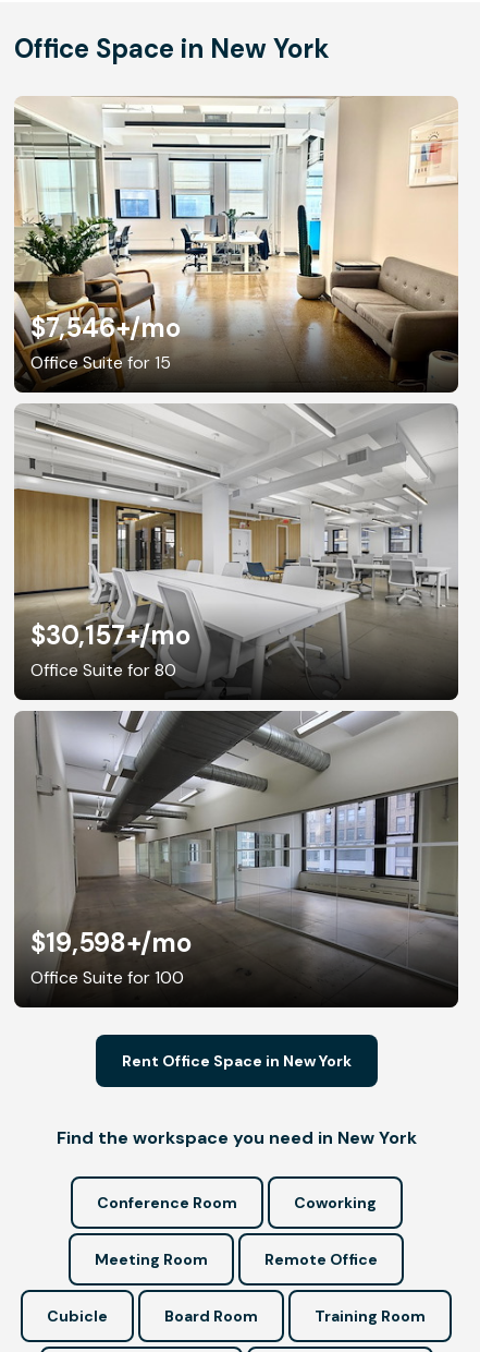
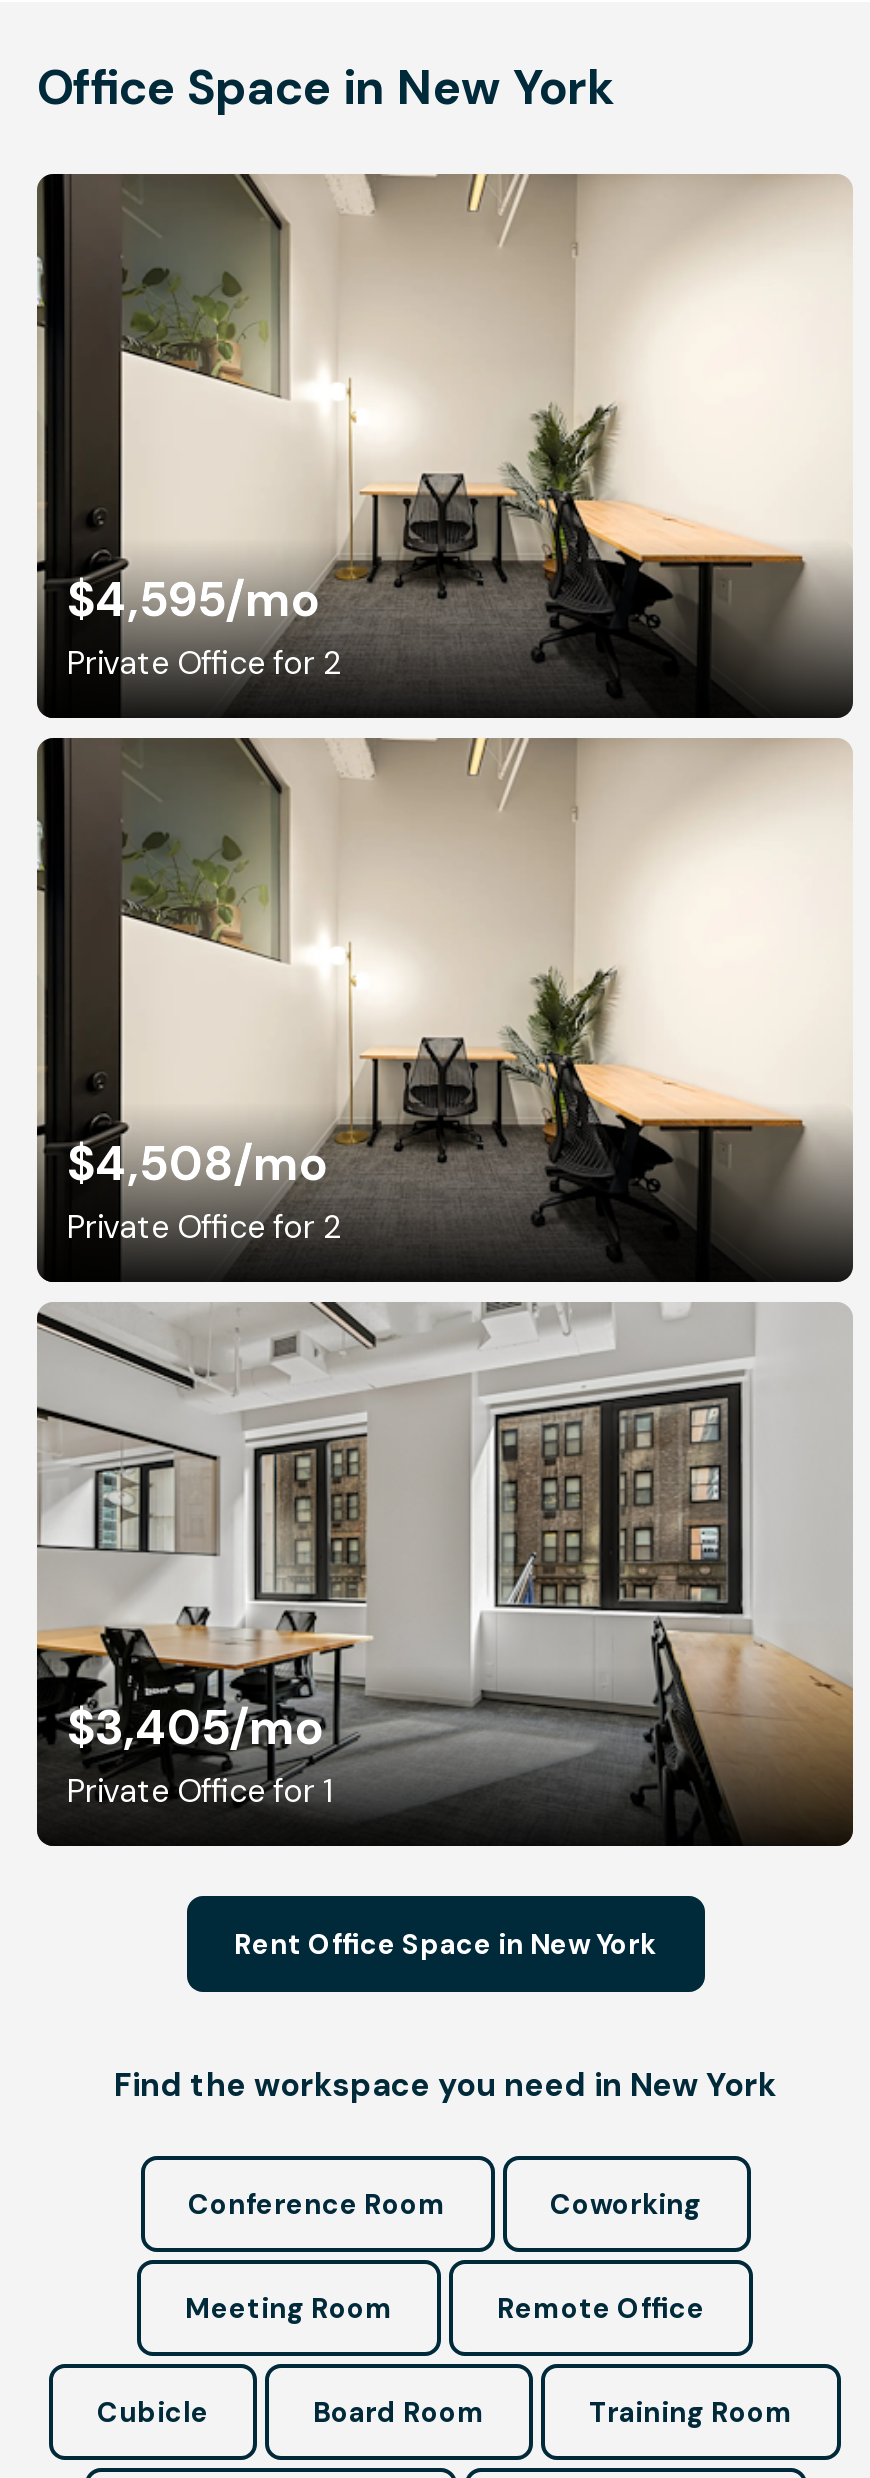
[14,96,458,387] [image] | $7,546+ /mo -> [35,172,853,708] [image] | $4,595 /mo
[30,351,171,374] Office Suite for 15 -> [67,642,341,684] Private Office for 2
[14,403,459,688] [image] | $30,157+ /mo -> [35,736,853,1258] [image] | $4,508 /mo
[30,658,176,681] Office Suite for 80 -> [67,1206,341,1248] Private Office for 2
[13,710,458,992] [image] | $19,598+/mo -> [35,1302,853,1818] [image] | $3,405/mo
[30,966,184,989] Office Suite for 100 -> [67,1770,333,1812] Private Office for 1

